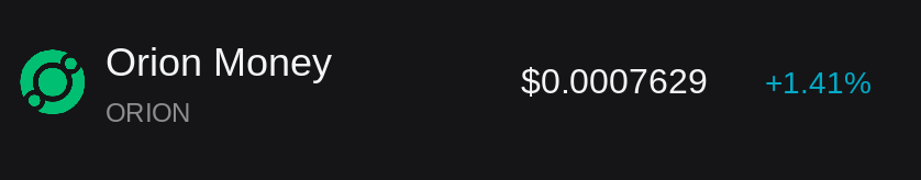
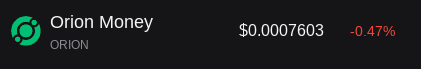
[521,63,708,100] $0.0007629 -> [239,22,324,39] $0.0007603
[765,65,870,100] +1.41% -> [350,23,395,39] -0.47%

